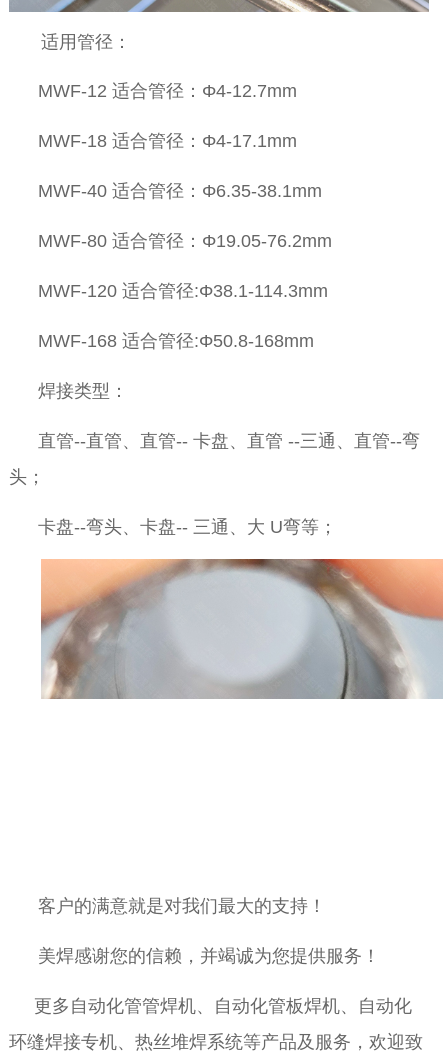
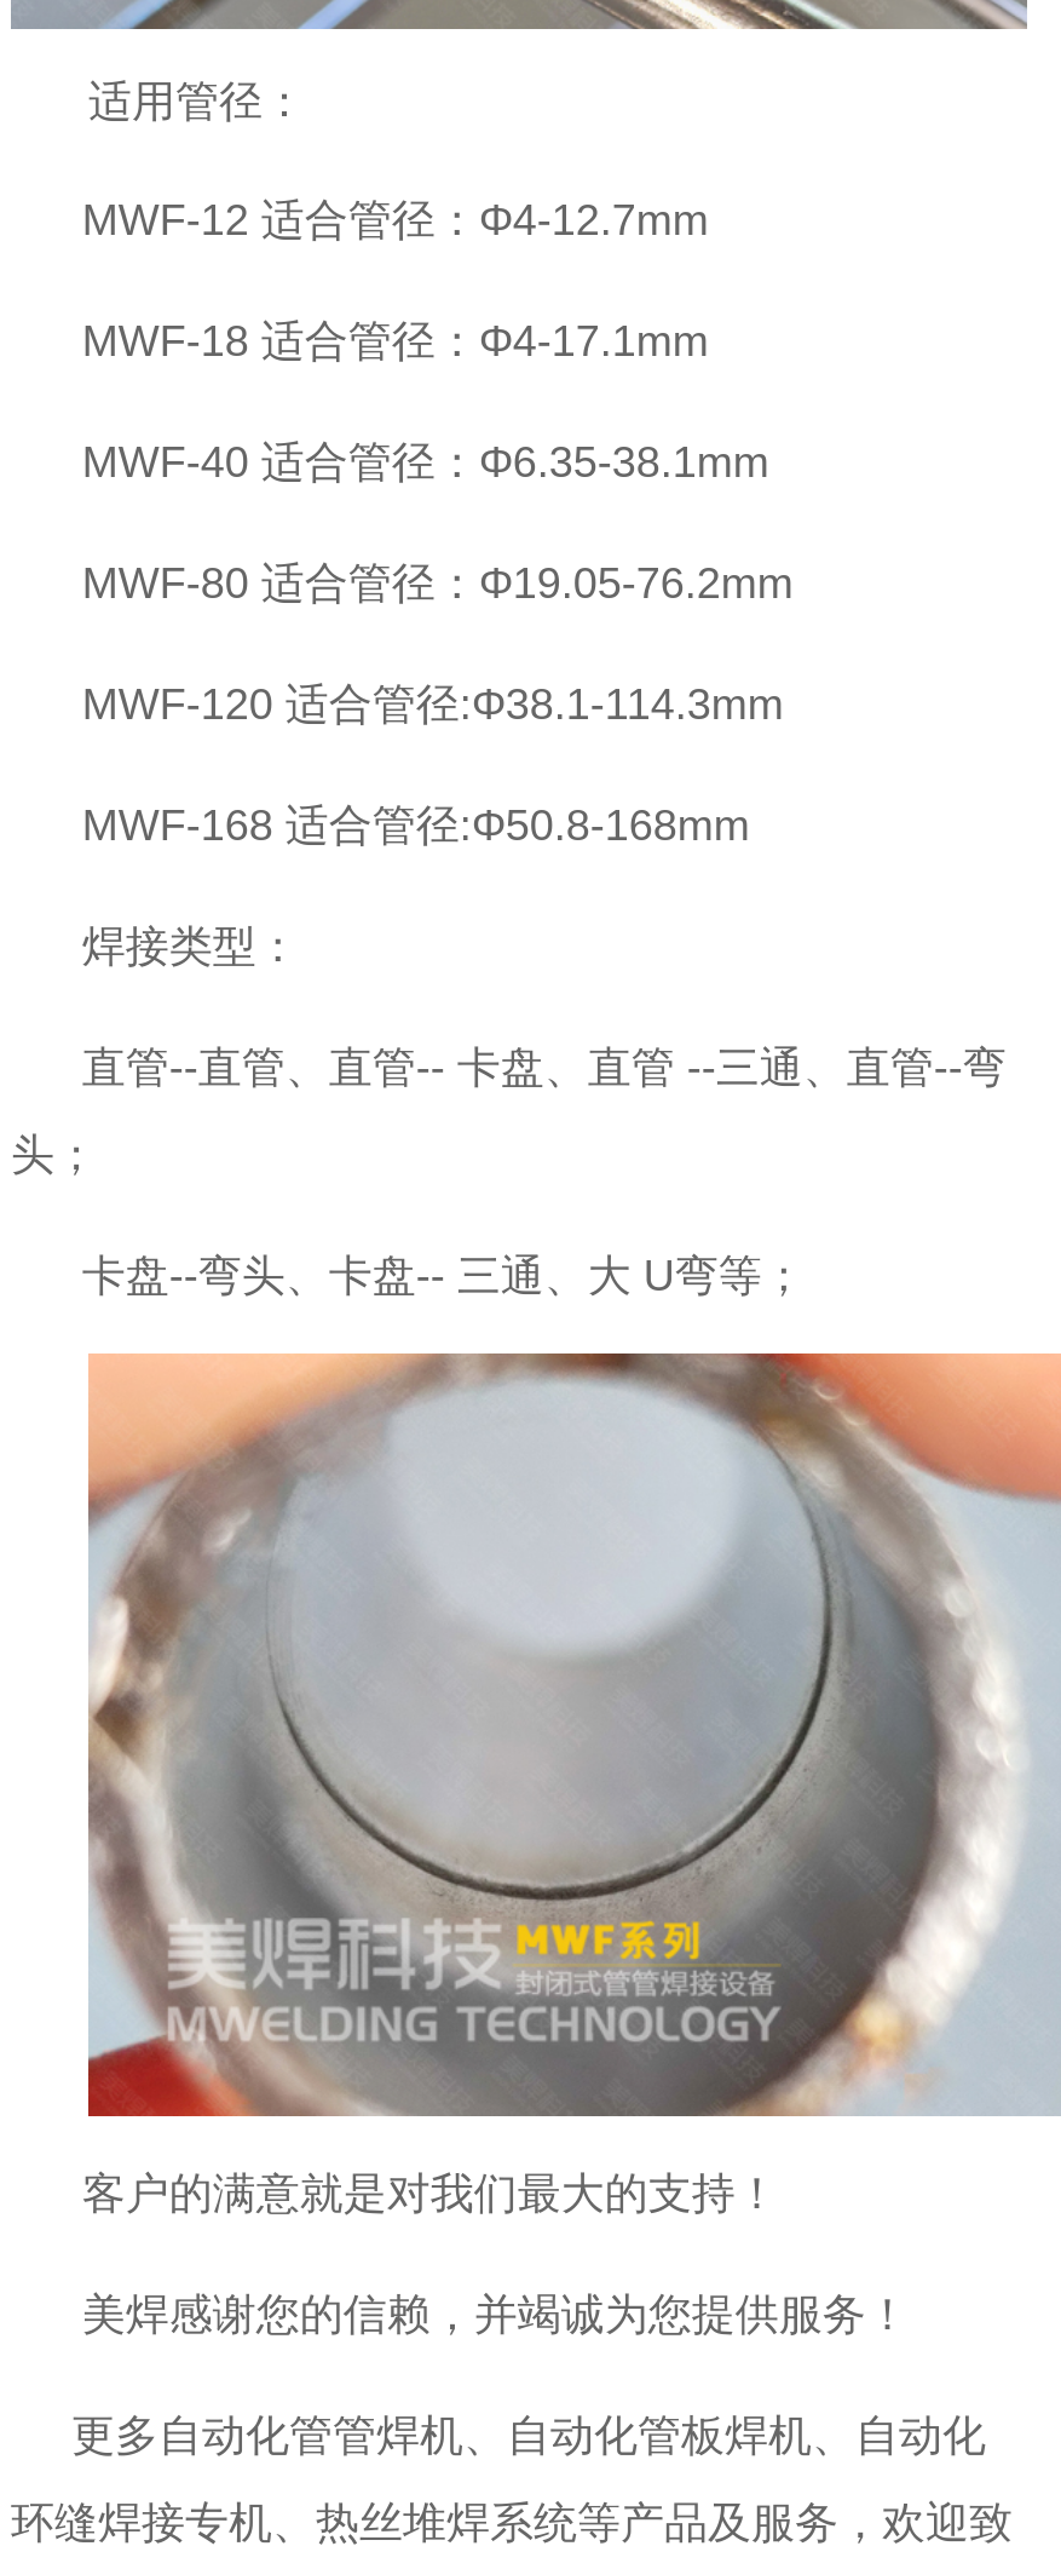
none -> [86,1692,1054,2119] [image]

